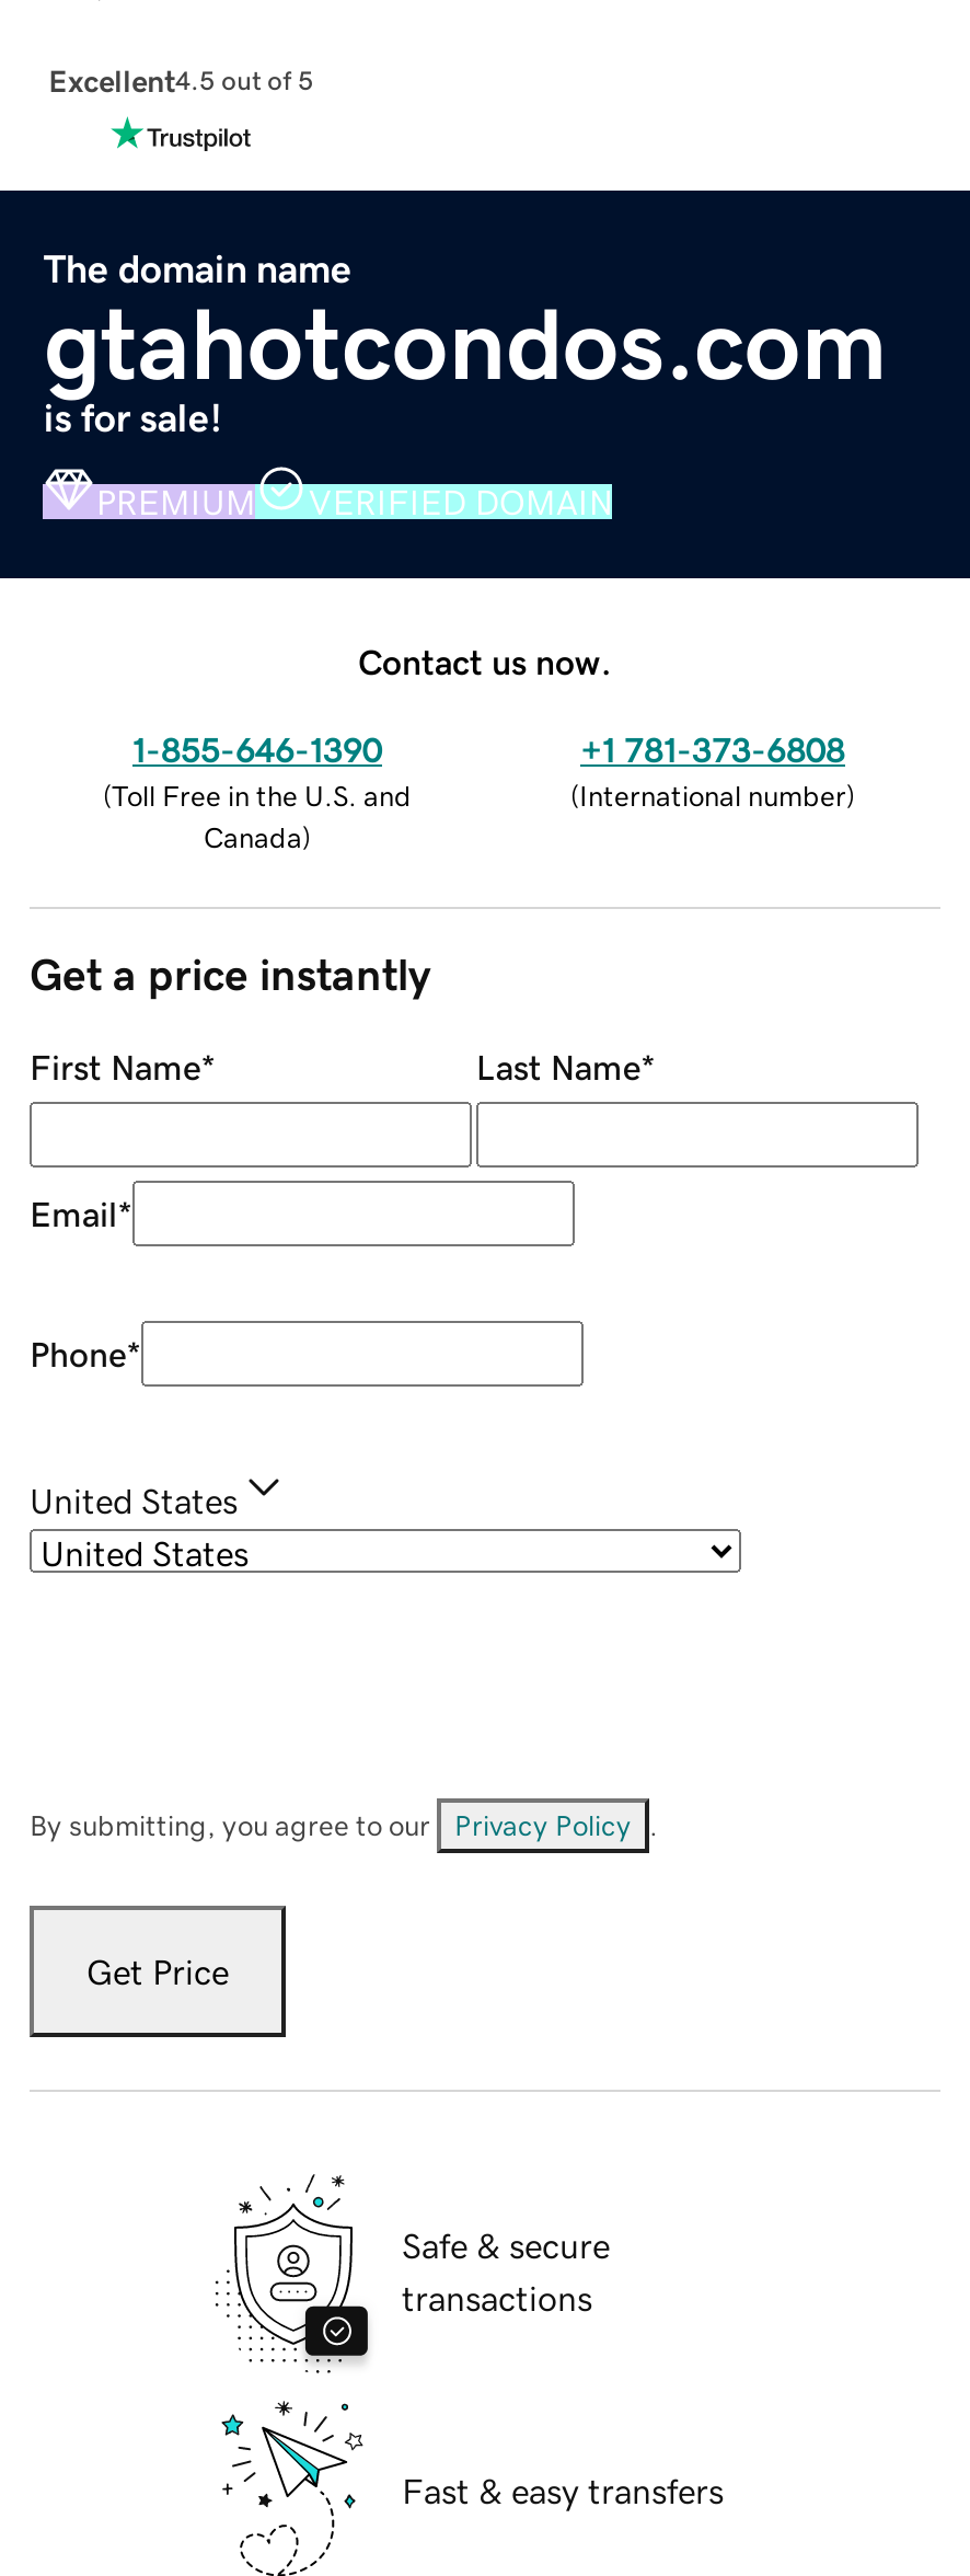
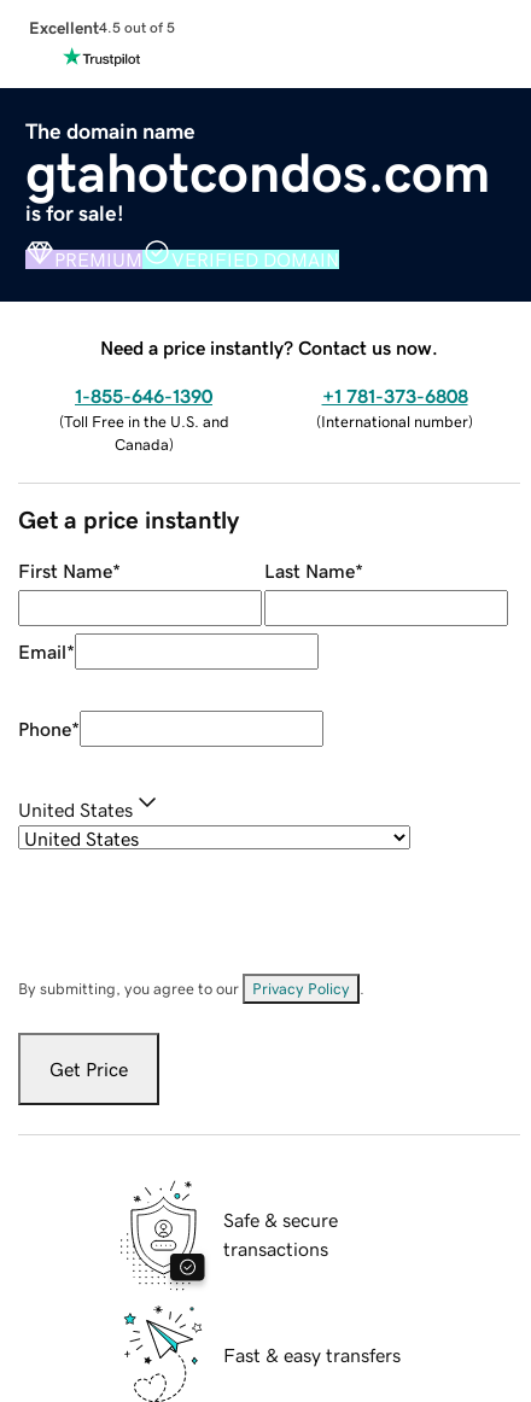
[358,643,612,678] Contact us now. -> [100,337,438,357] Need a price instantly? Contact us now.

